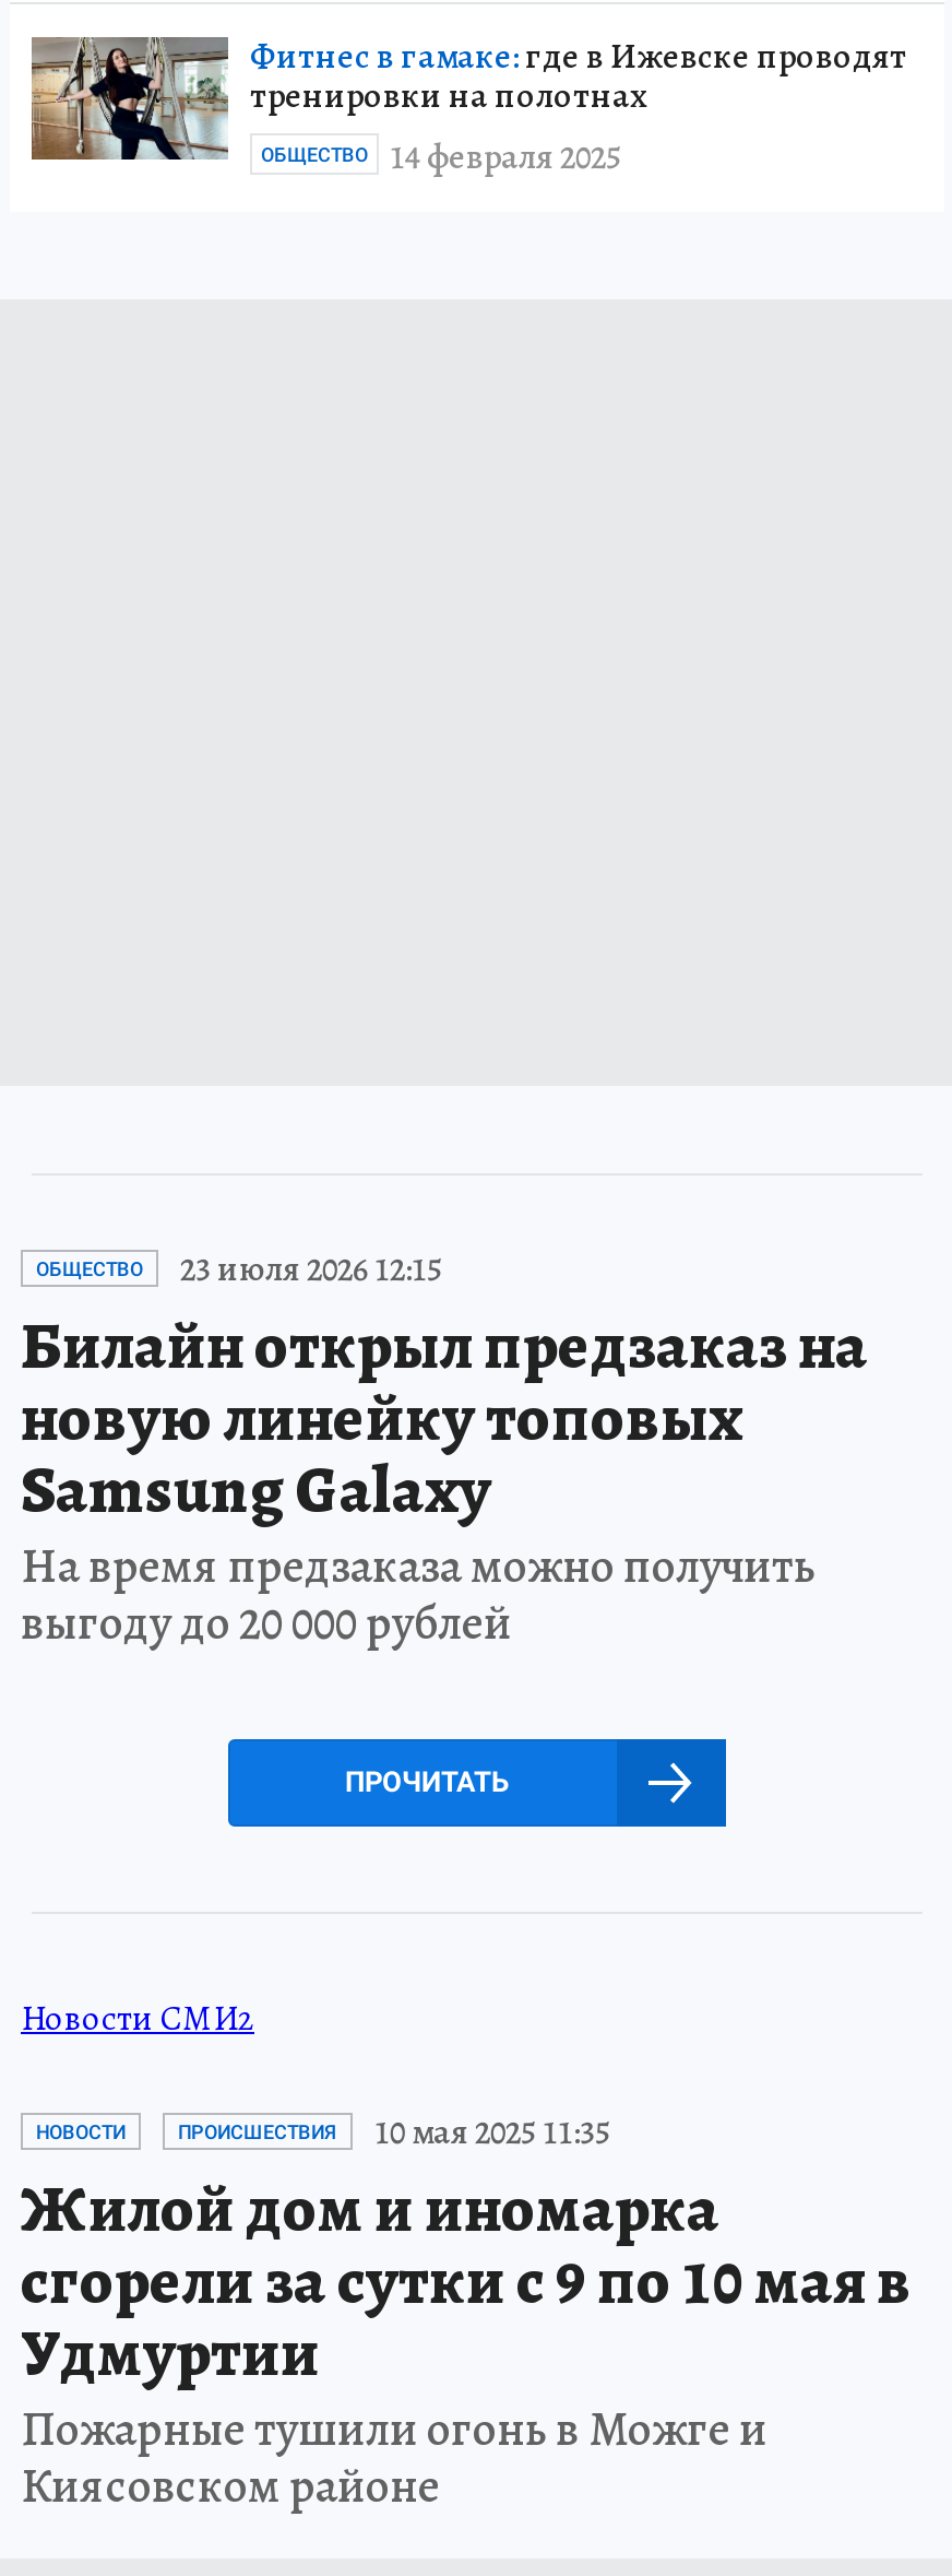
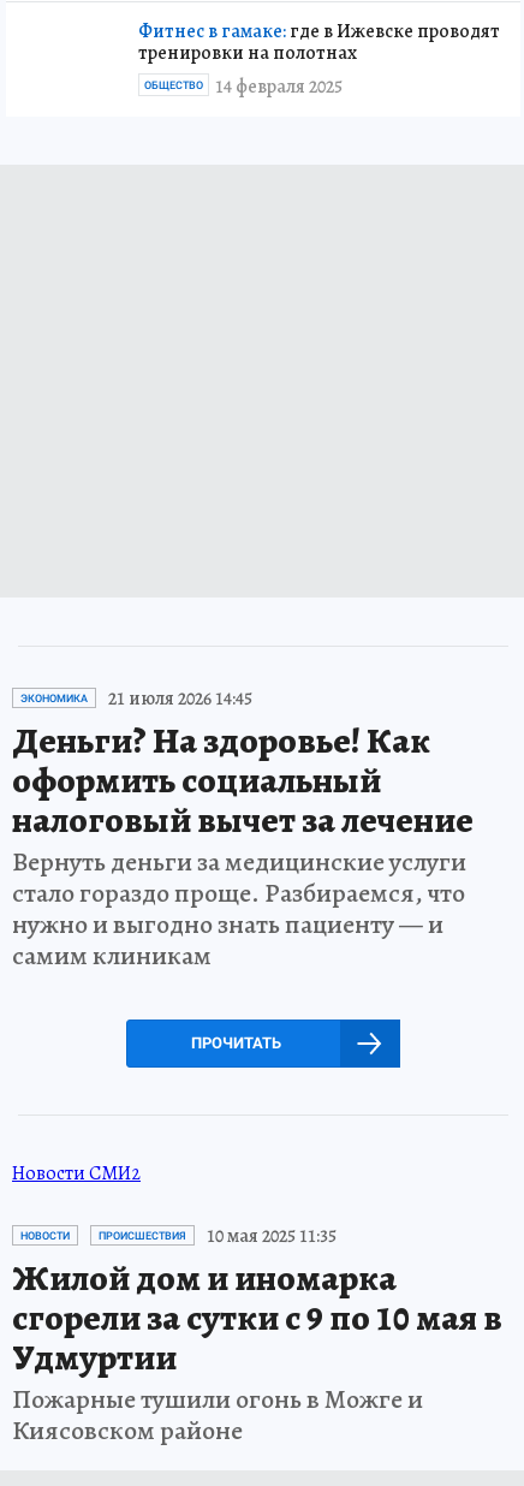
[29,35,230,162] [image] -> none
[21,1245,868,1656] ОБЩЕСТВО | 23 июля 2026 12:15 | Билайн открыл предзаказ на | новую линейку топовых | Samsung Galaxy | На время предзаказа можно получить | выгоду до 20 000 рублей -> [12,685,474,973] ЭКОНОМИКА | 21 июля 2026 14:45 | Деньги? На здоровье! Как | оформить социальный | налоговый вычет за лечение | Вернуть деньги за медицинские услуги | стало гораздо проще. Разбираемся, что | нужно и выгодно знать пациенту — и | самим клиникам

